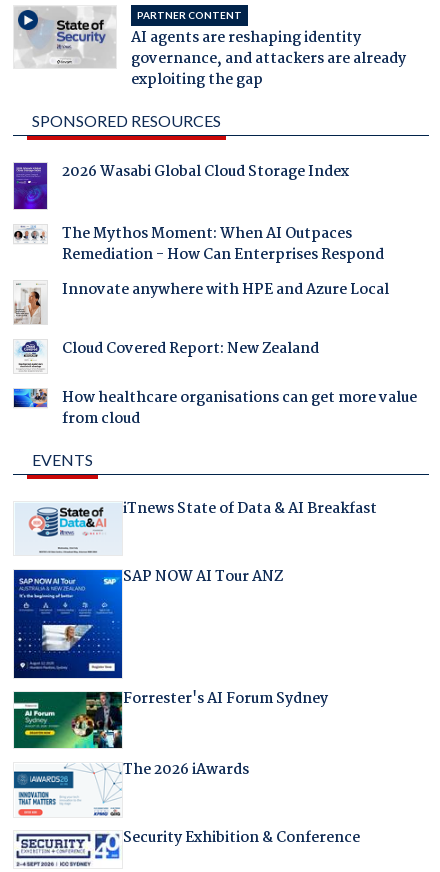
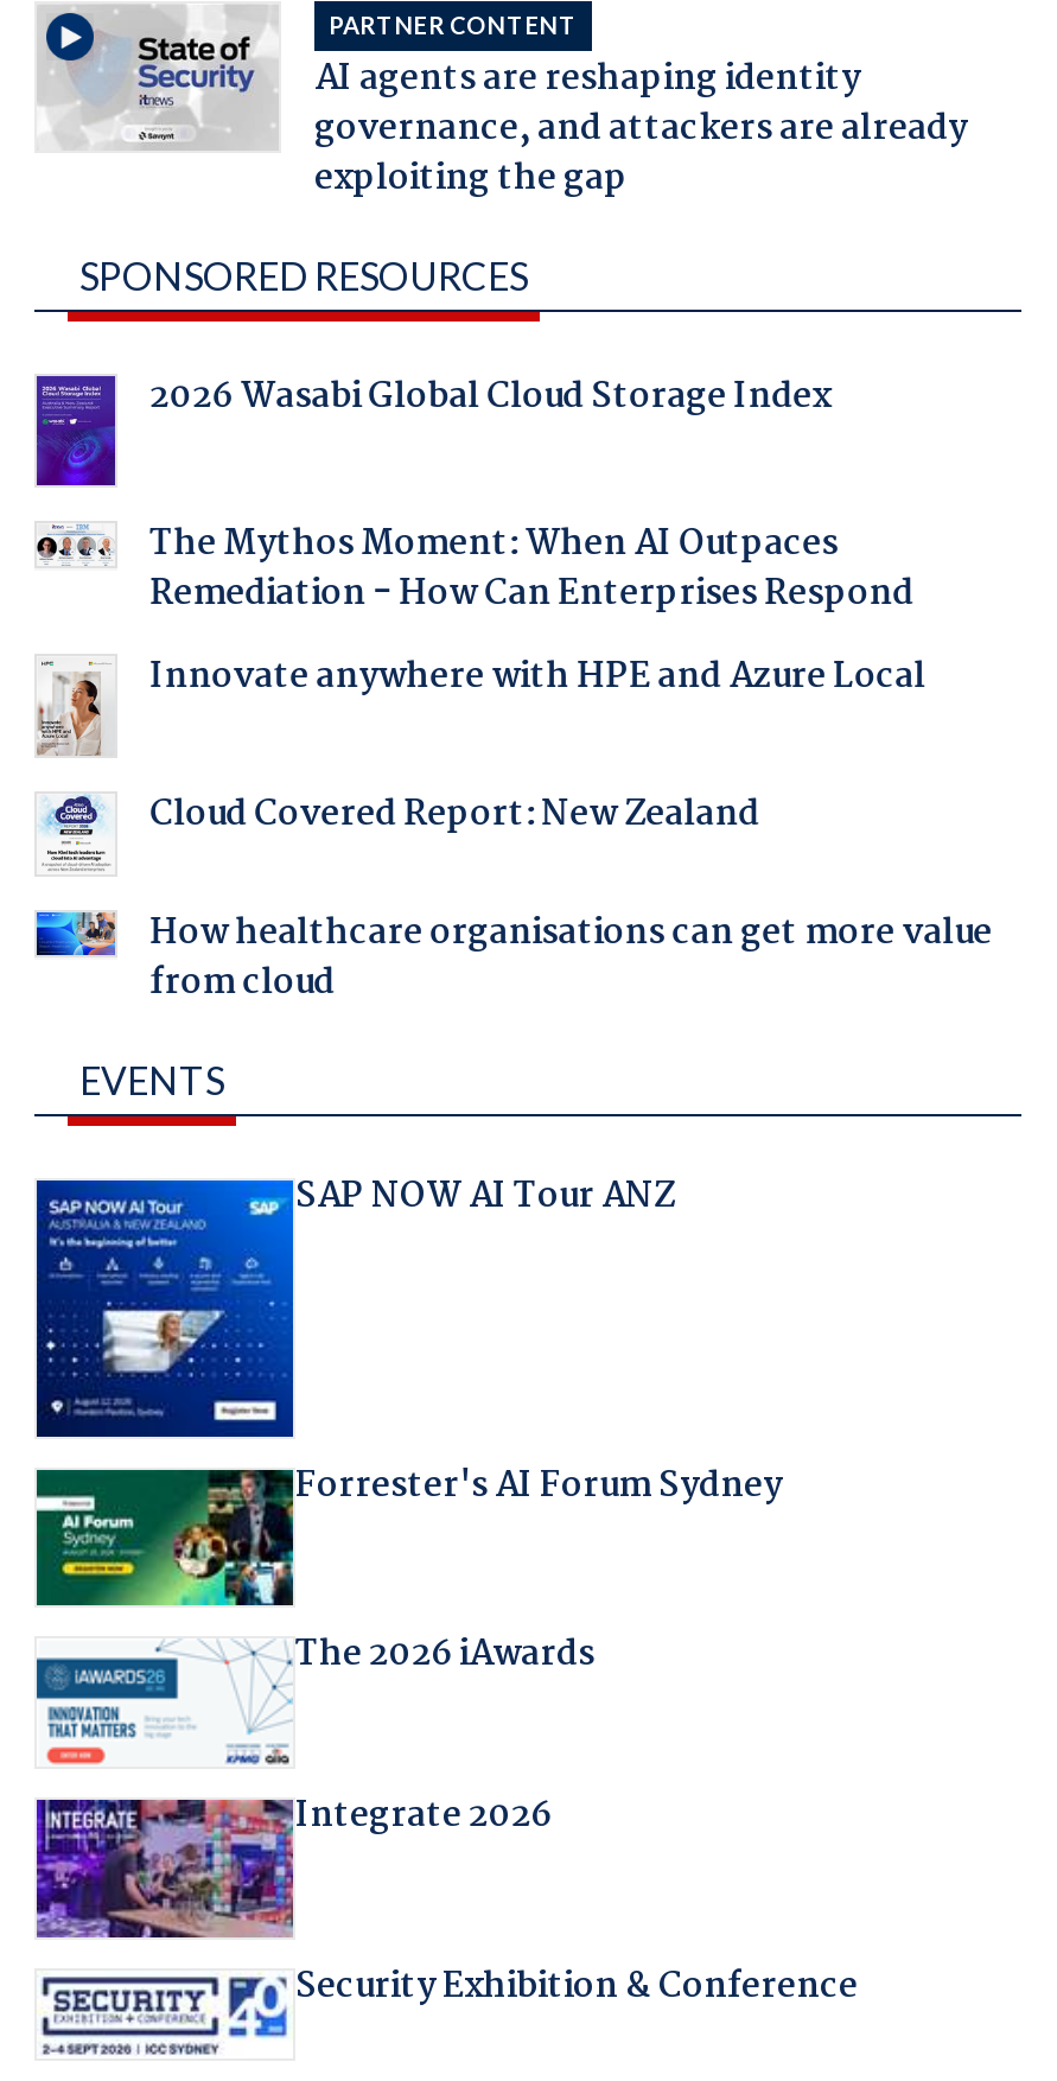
[16,497,377,554] [image] | iTnews State of Data & AI Breakfast -> none
moved [13,564,328,782] -> [34,1169,782,1684]: [image] | SAP NOW AI Tour ANZ | Forrester's AI Forum Sydney | The 2026 iAwards
moved [89,762,121,817] -> [215,1638,291,1769]: [image]
none -> [34,1789,551,1942] [image] | Integrate 2026

